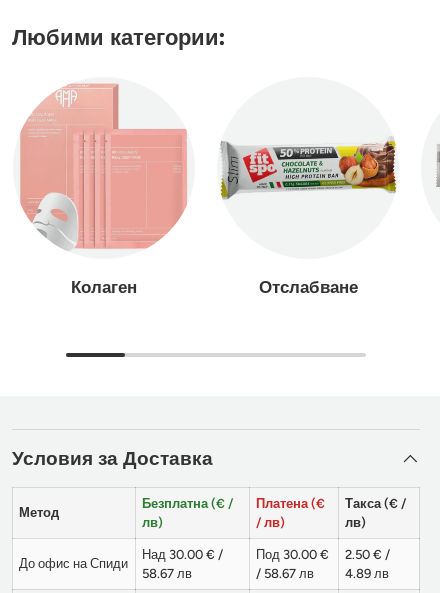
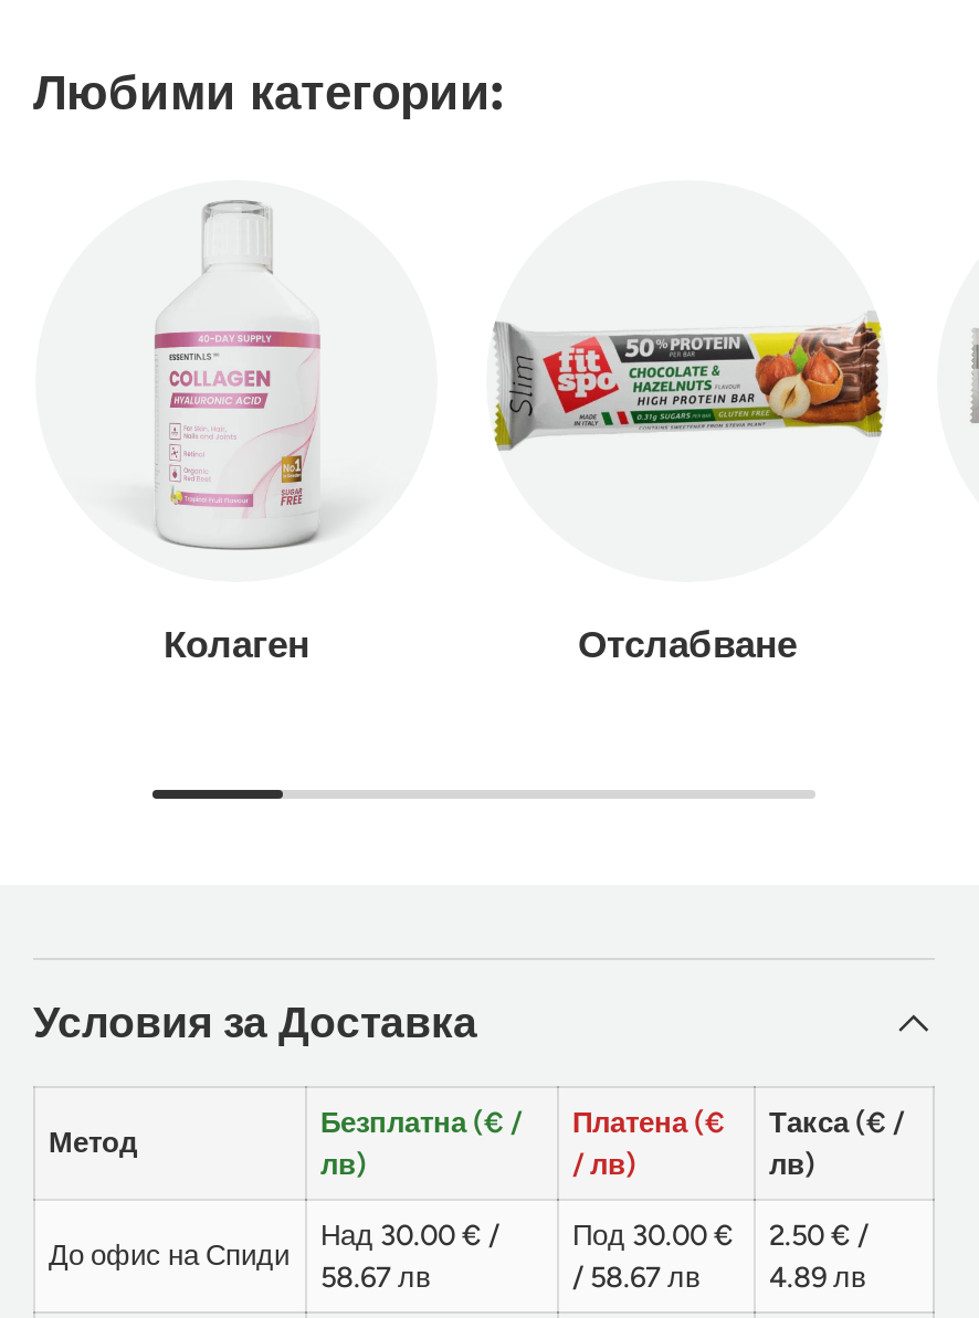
[19,83,188,250] [image] -> [51,196,420,560] [image]

